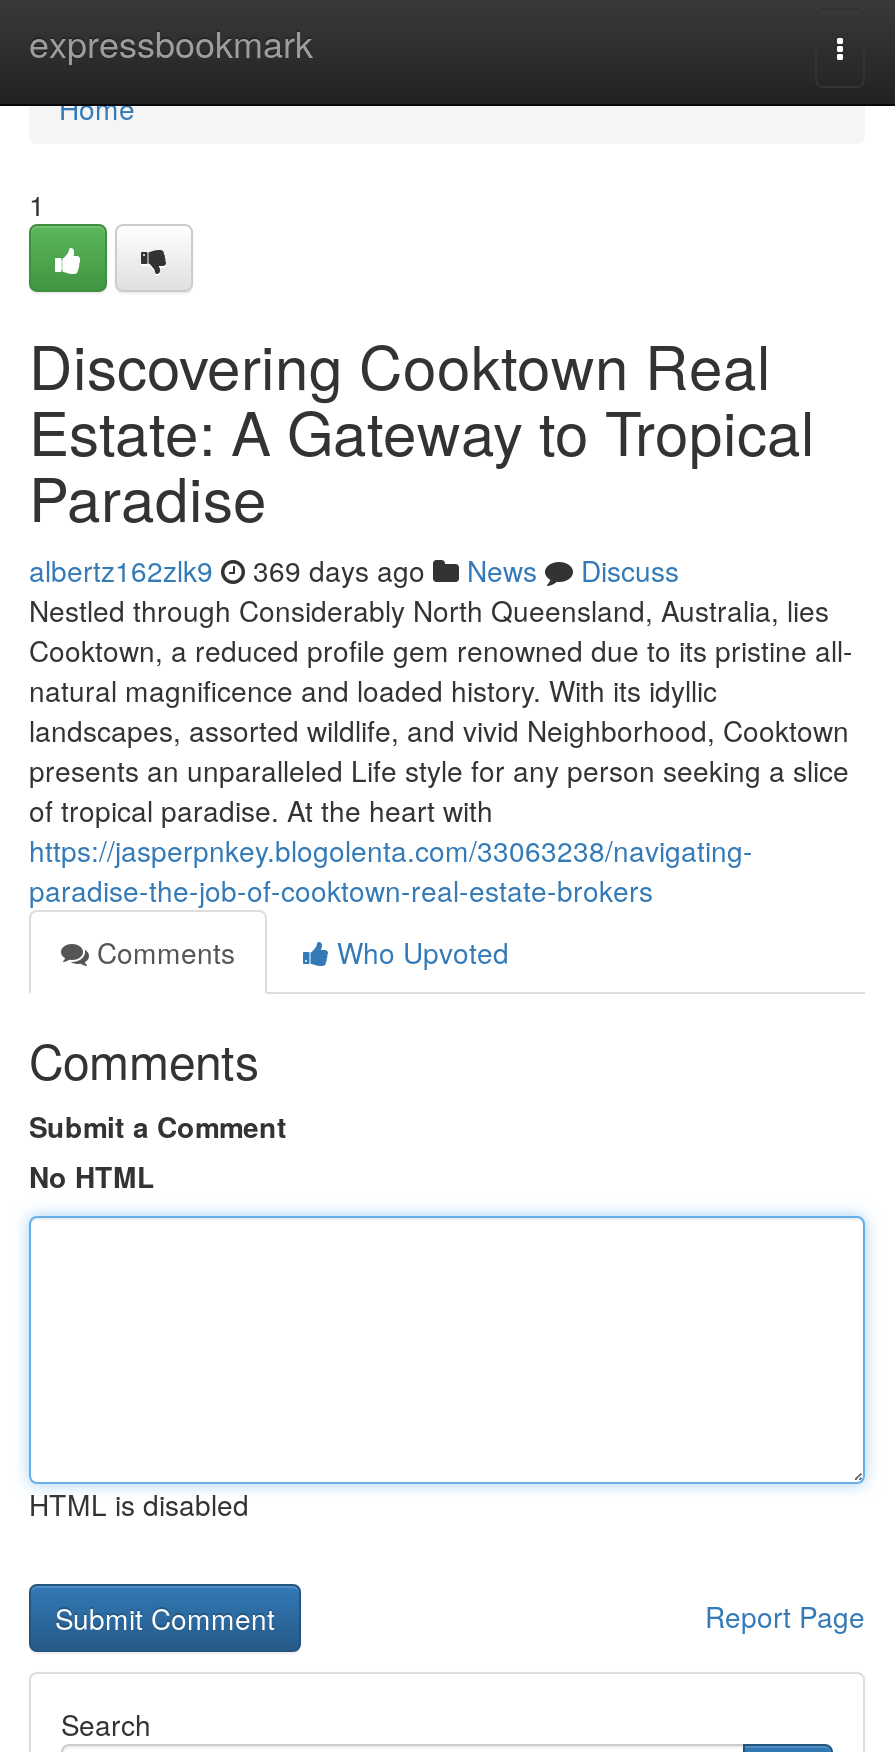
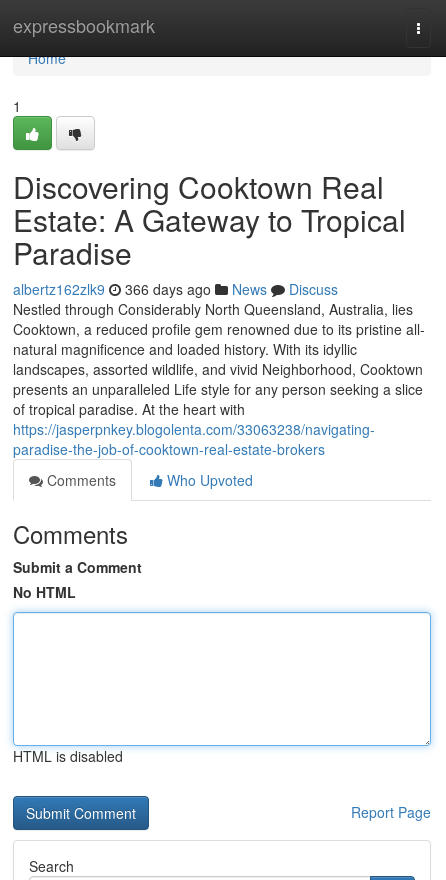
[29,550,679,590] albertz162zlk9 369 days ago News Discuss -> [13,279,338,299] albertz162zlk9 366 days ago News Discuss

